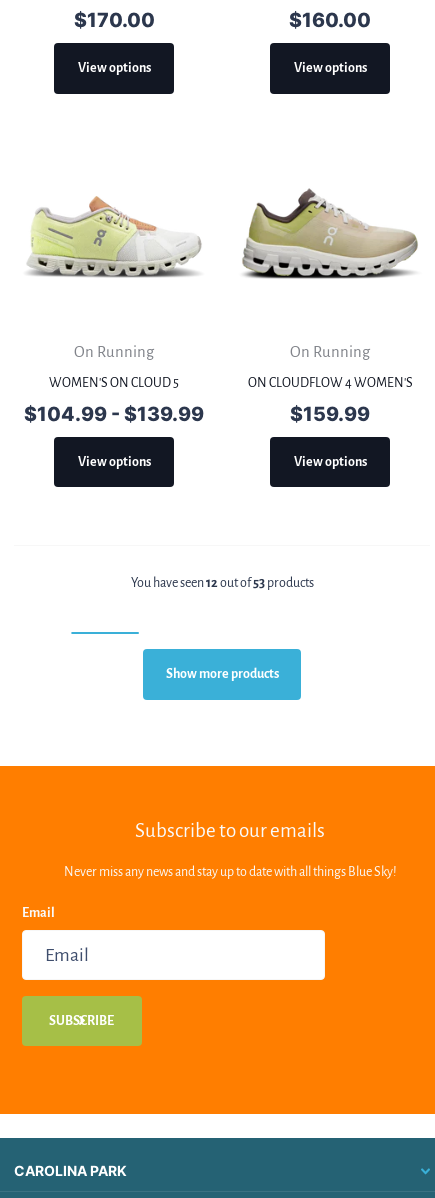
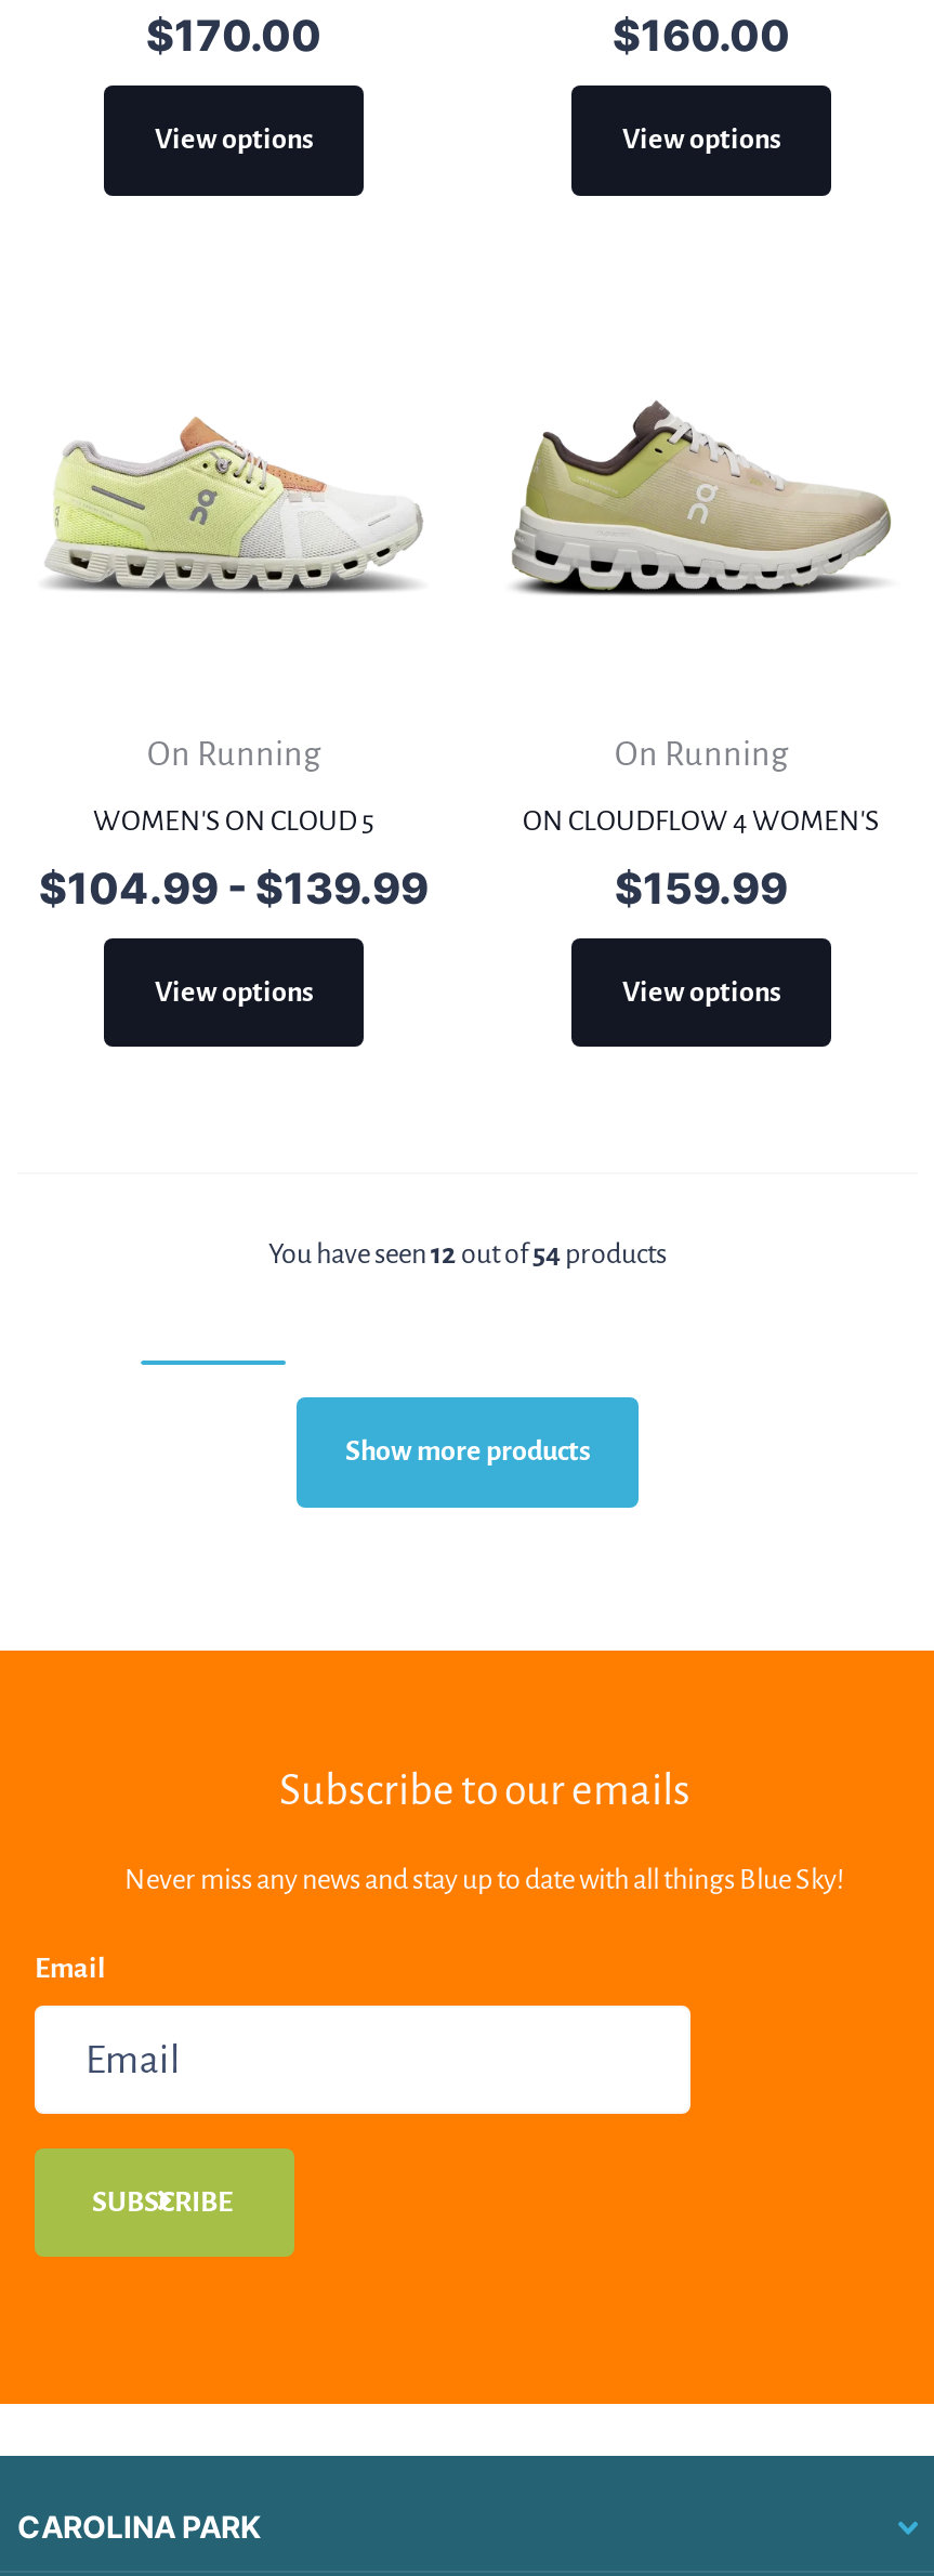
[130,576,313,590] You have seen 12 out of53 products -> [268,1240,667,1270] You have seen 12 out of54 products

